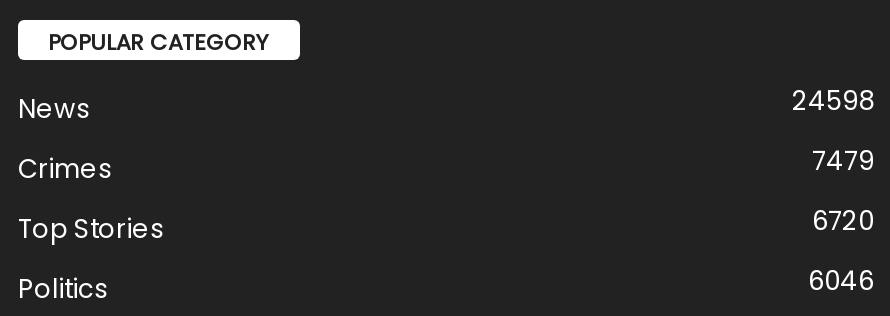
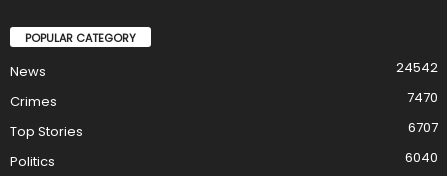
[792,82,874,120] 24598 -> [396,58,438,77] 24542
[812,142,874,180] 7479 -> [407,88,438,107] 7470
[812,202,874,240] 6720 -> [408,118,438,137] 6707
[808,262,874,300] 6046 -> [405,148,438,167] 6040

